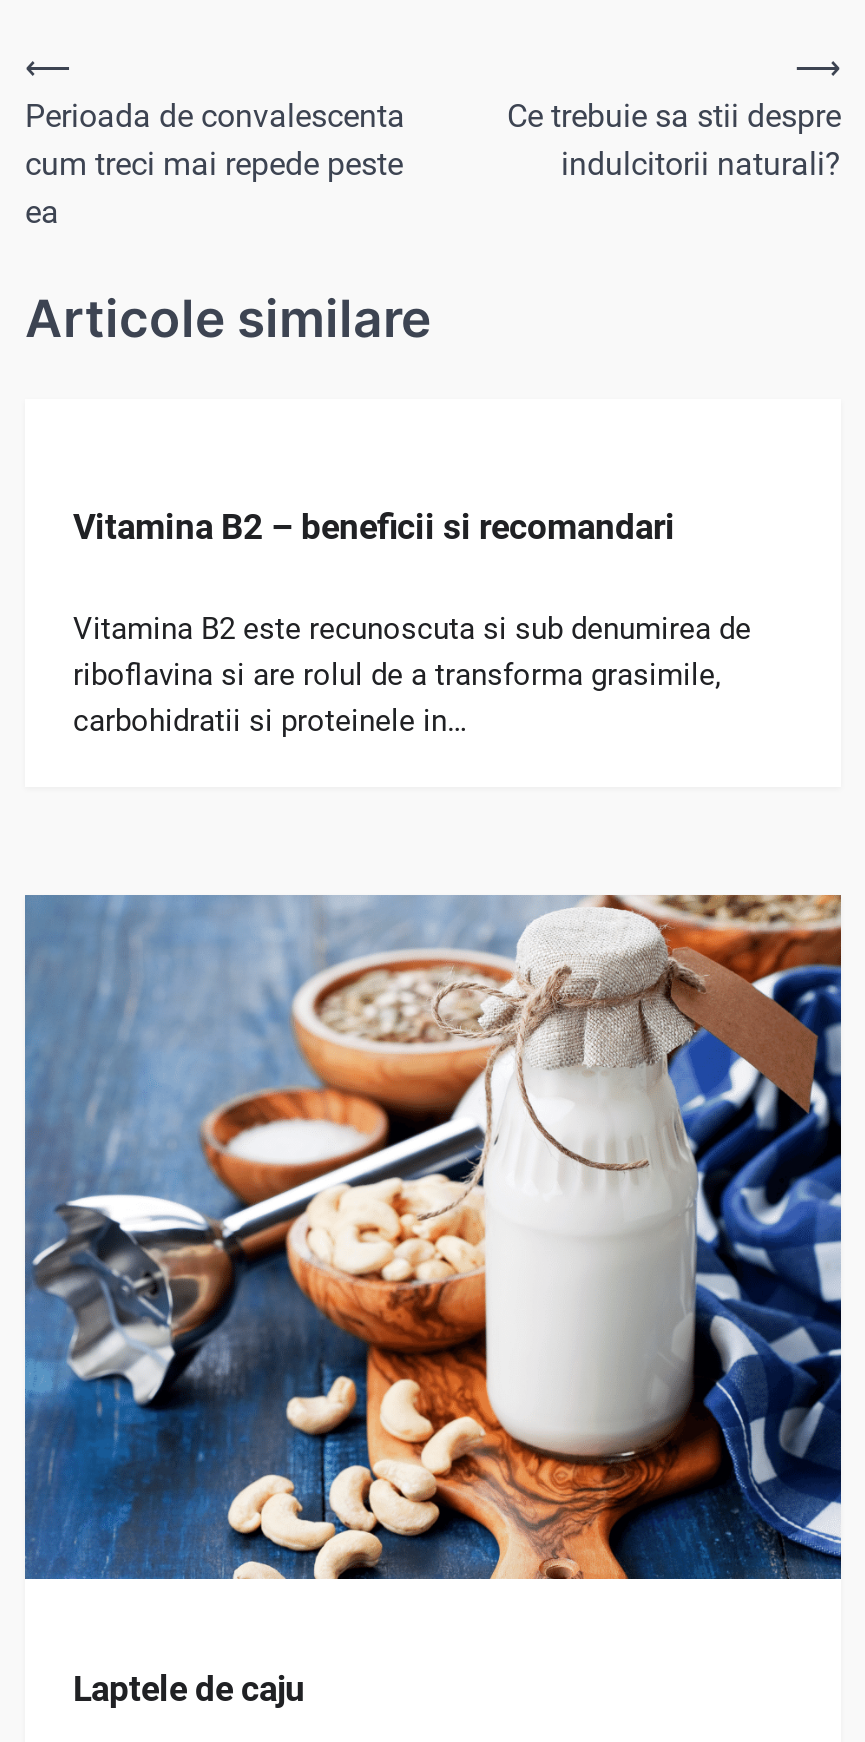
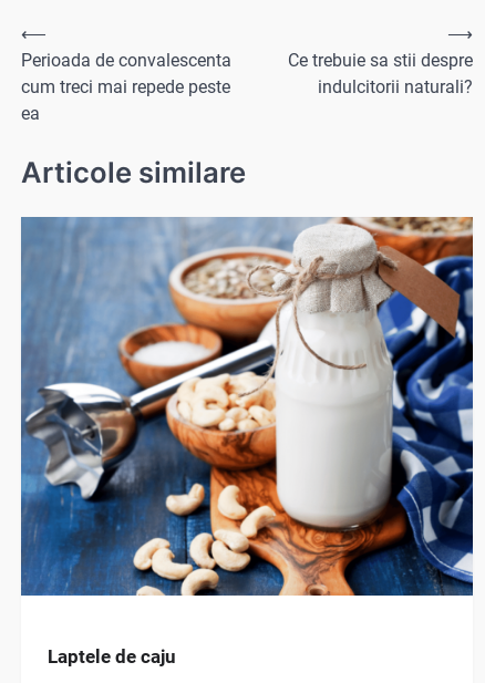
[73,508,751,739] Vitamina B2 – beneficii si recomandari | Vitamina B2 este recunoscuta si sub denumirea de | riboflavina si are rolul de a transforma grasimile, | carbohidratii si proteinele in… -> none

